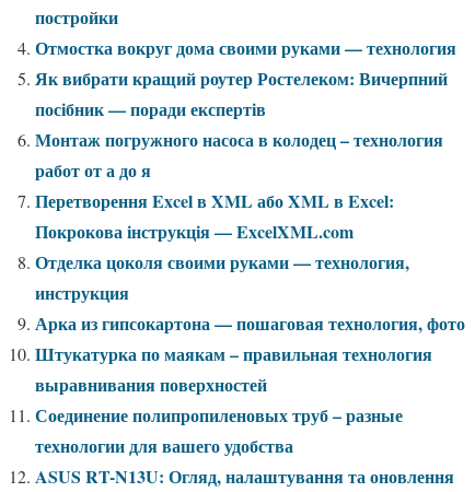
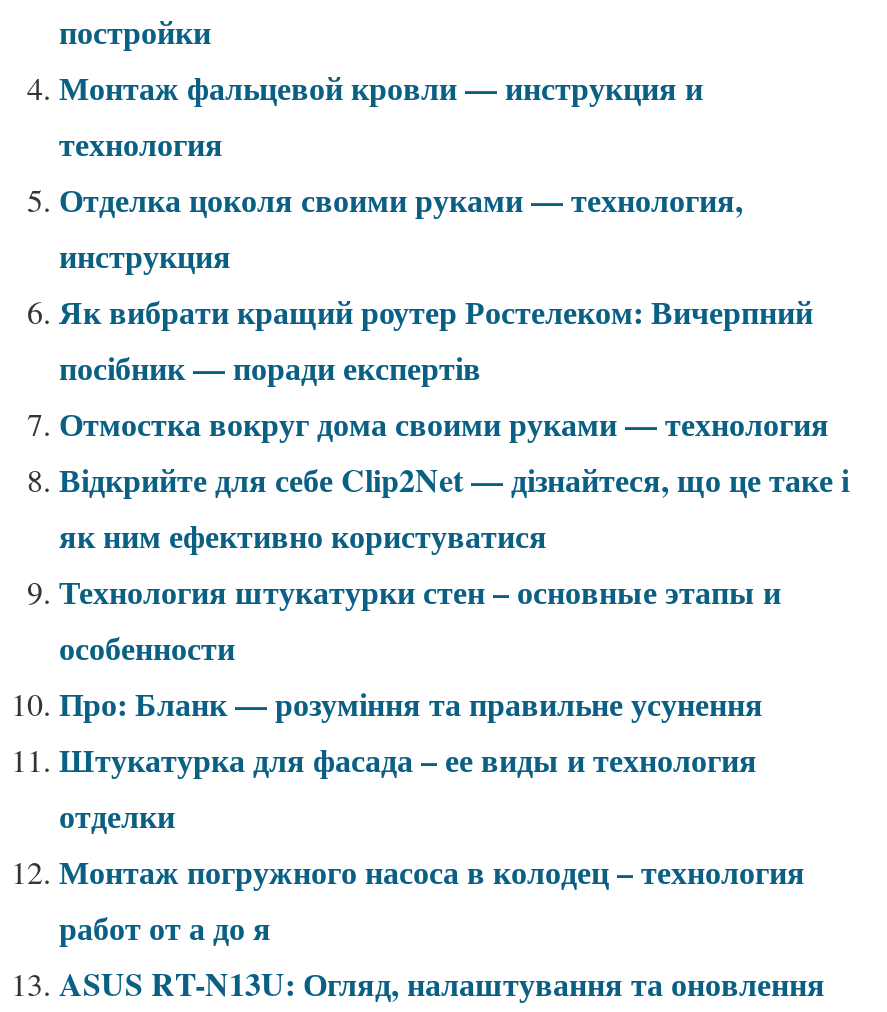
moved [35,35,456,60] -> [59,400,829,446]: Отмостка вокруг дома своими руками — технология
none -> [59,64,703,166] Монтаж фальцевой кровли — инструкция и | технология
moved [35,66,448,121] -> [59,288,813,390]: Як вибрати кращий роутер Ростелеком: Вичерпний | посібник — поради експертів
none -> [59,456,849,838] Відкрийте для себе Clip2Net — дізнайтеся, що це таке і | як ним ефективно користуватися | Технология штукатурки стен – основные этапы и | особенности | Про: Бланк — розуміння та правильне усунення | Штукатурка для фасада – ее виды и технология | отделки
moved [35,127,443,183] -> [59,848,805,950]: Монтаж погружного насоса в колодец – технология | работ от а до я
[35,188,465,458] Перетворення Excel в XML або XML в Excel: | Покрокова інструкція — ExcelXML.com | Арка из гипсокартона — пошаговая технология, фото | Штукатурка по маякам – правильная технология | выравнивания поверхностей | Соединение полипропиленовых труб – разные | технологии для вашего удобства -> none
moved [35,249,409,305] -> [59,176,743,278]: Отделка цоколя своими руками — технология, | инструкция

